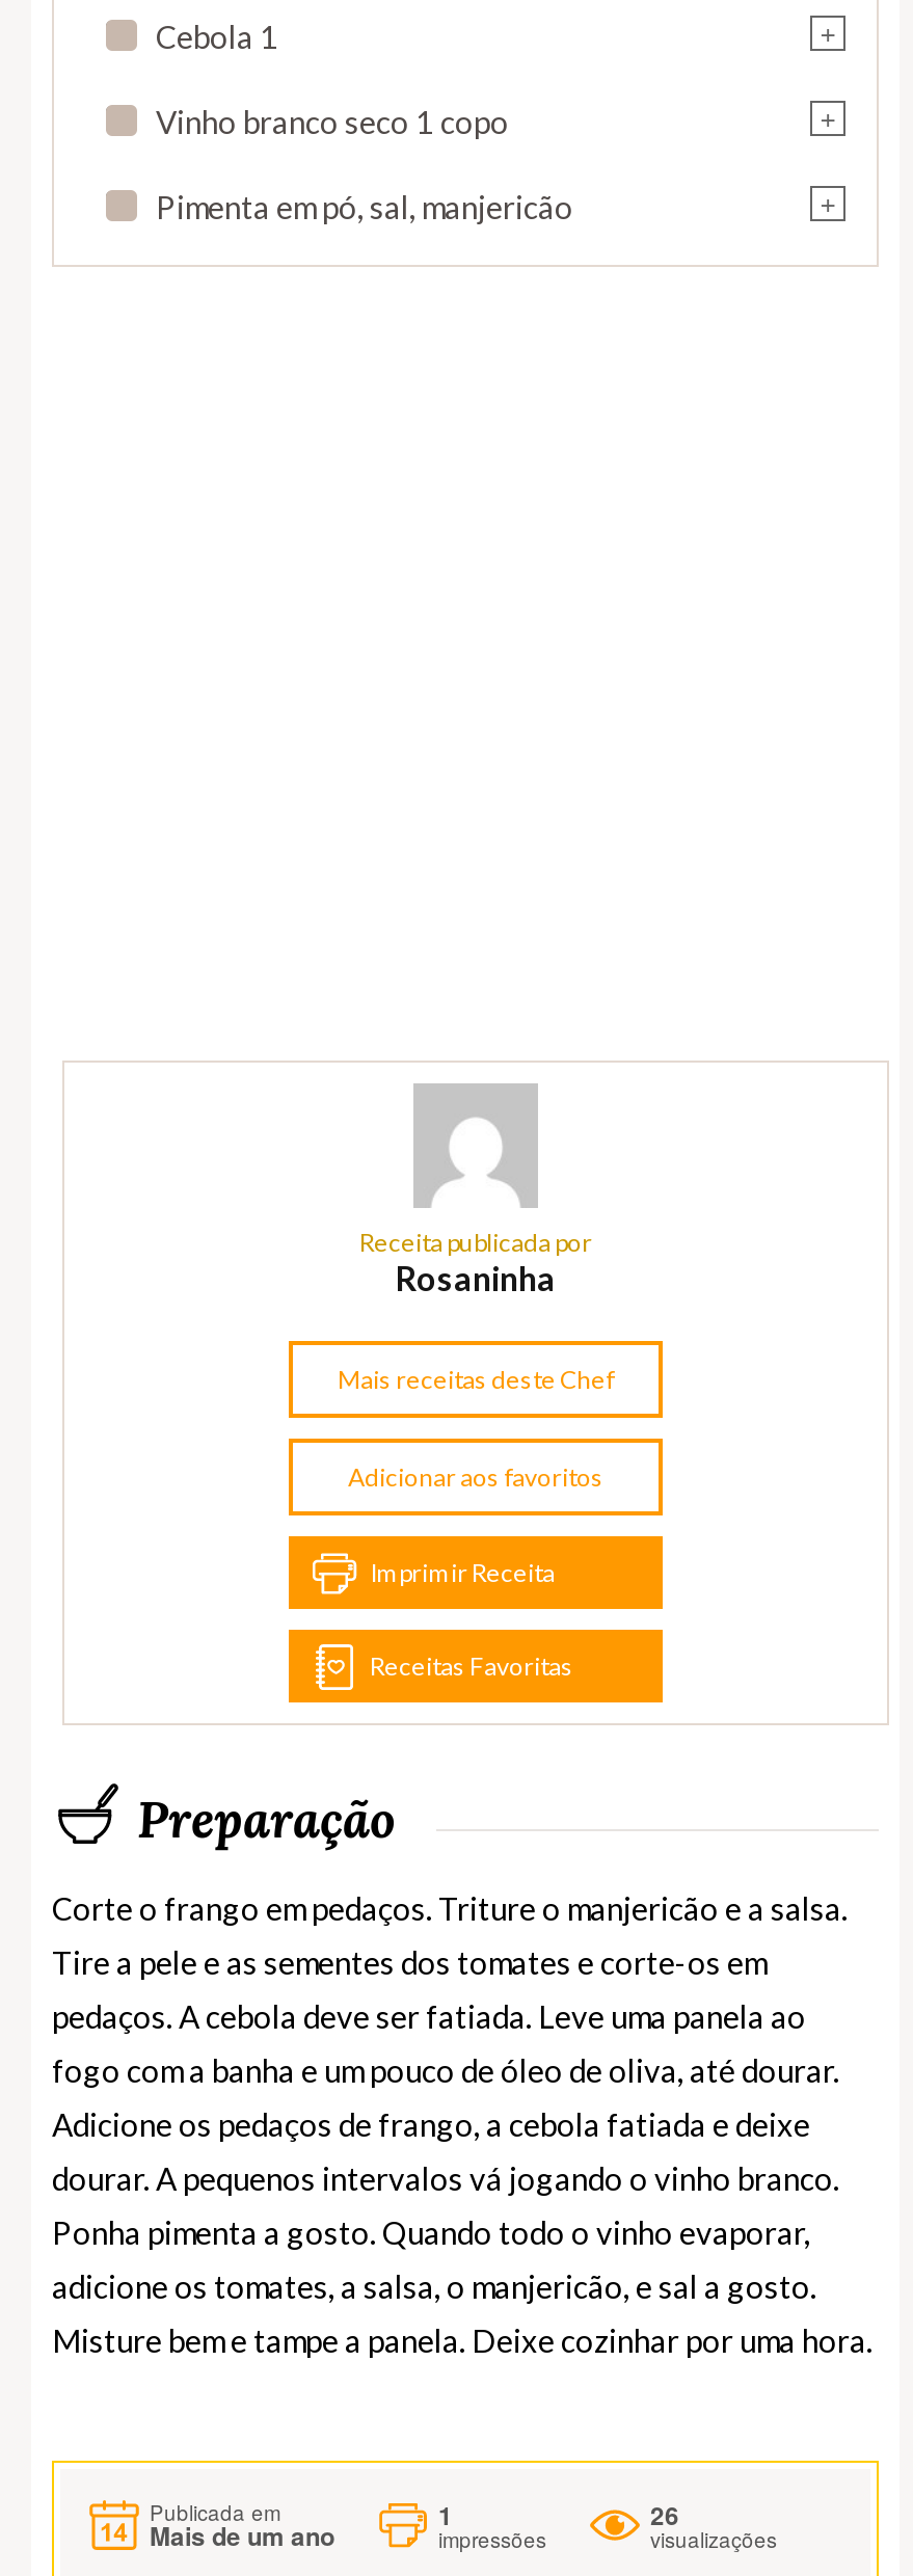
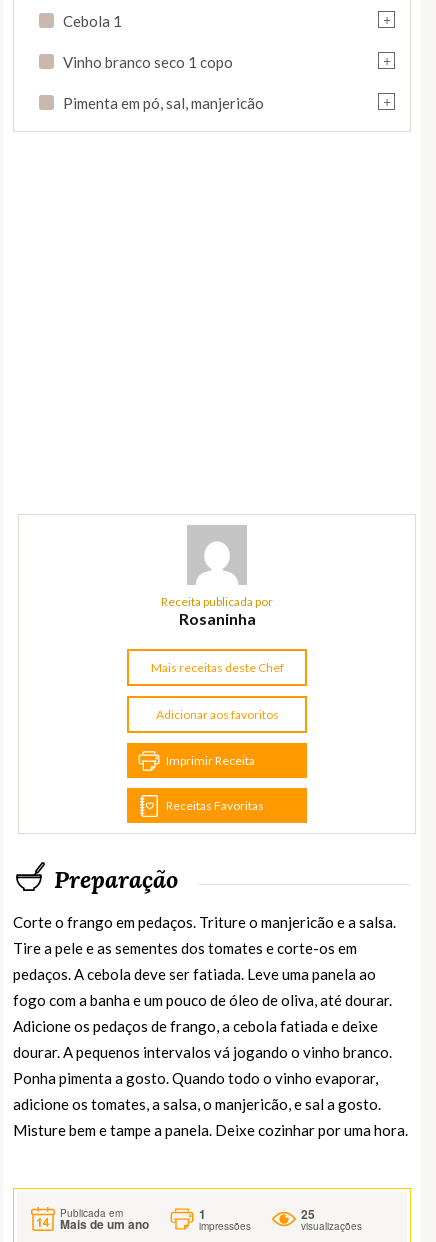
[650,2496,679,2534] 26 -> [301,1205,315,1223] 25

